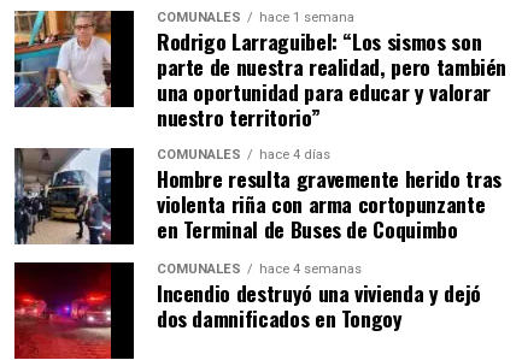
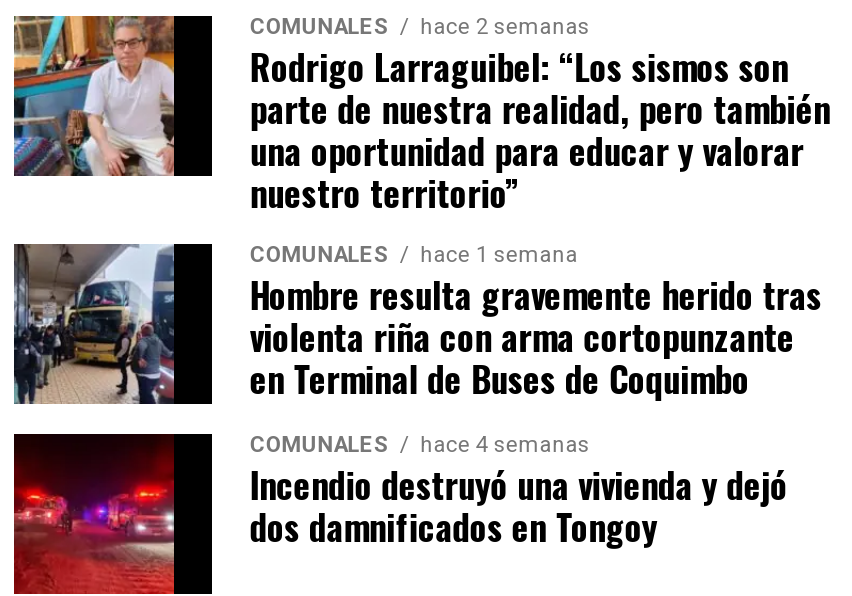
[157,10,354,26] COMUNALES hace 1 semana -> [250,15,590,41] COMUNALES hace 2 semanas
[157,147,330,163] COMUNALES hace 4 días -> [250,243,578,269] COMUNALES hace 1 semana

